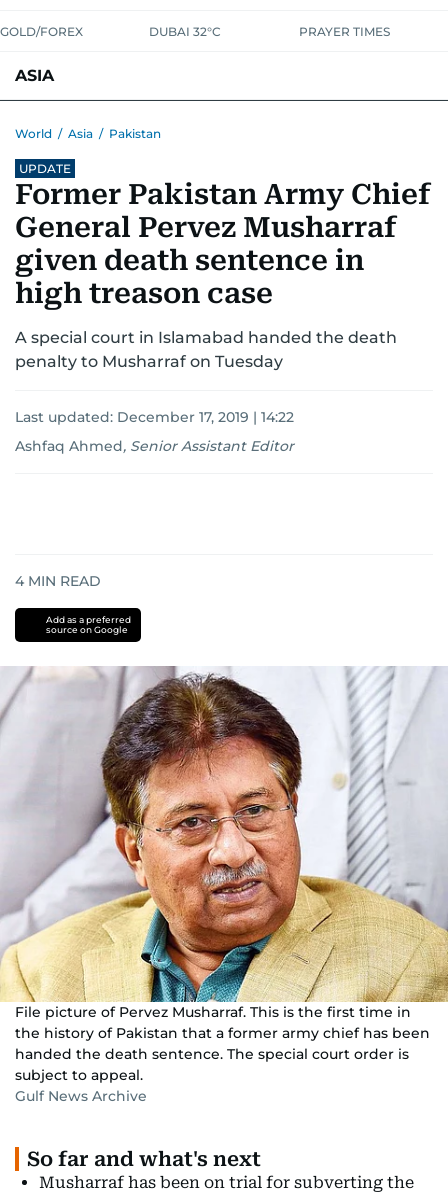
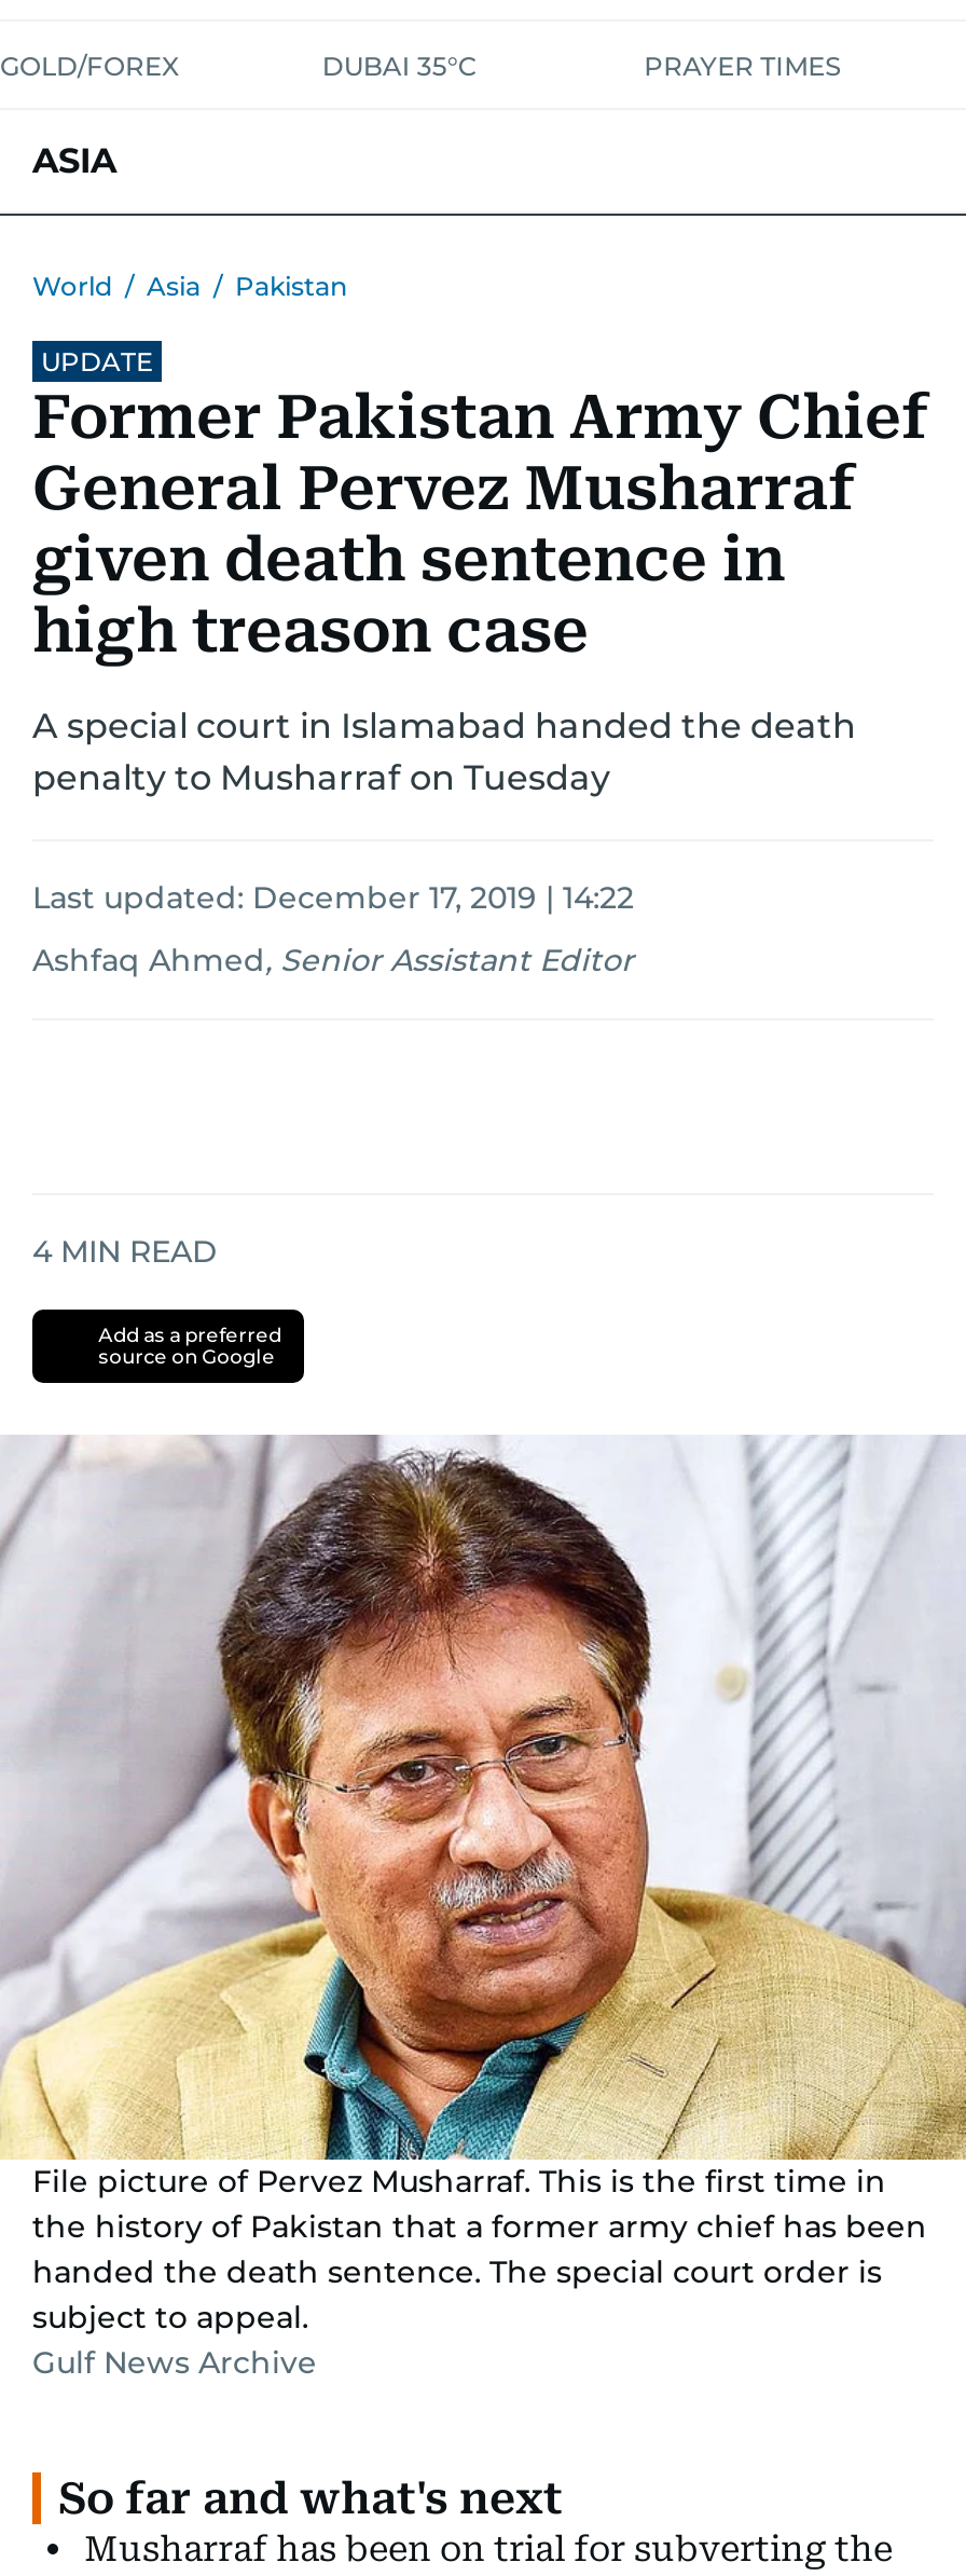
[149,24,221,39] DUBAI 32°C -> [322,50,477,82] DUBAI 35°C

